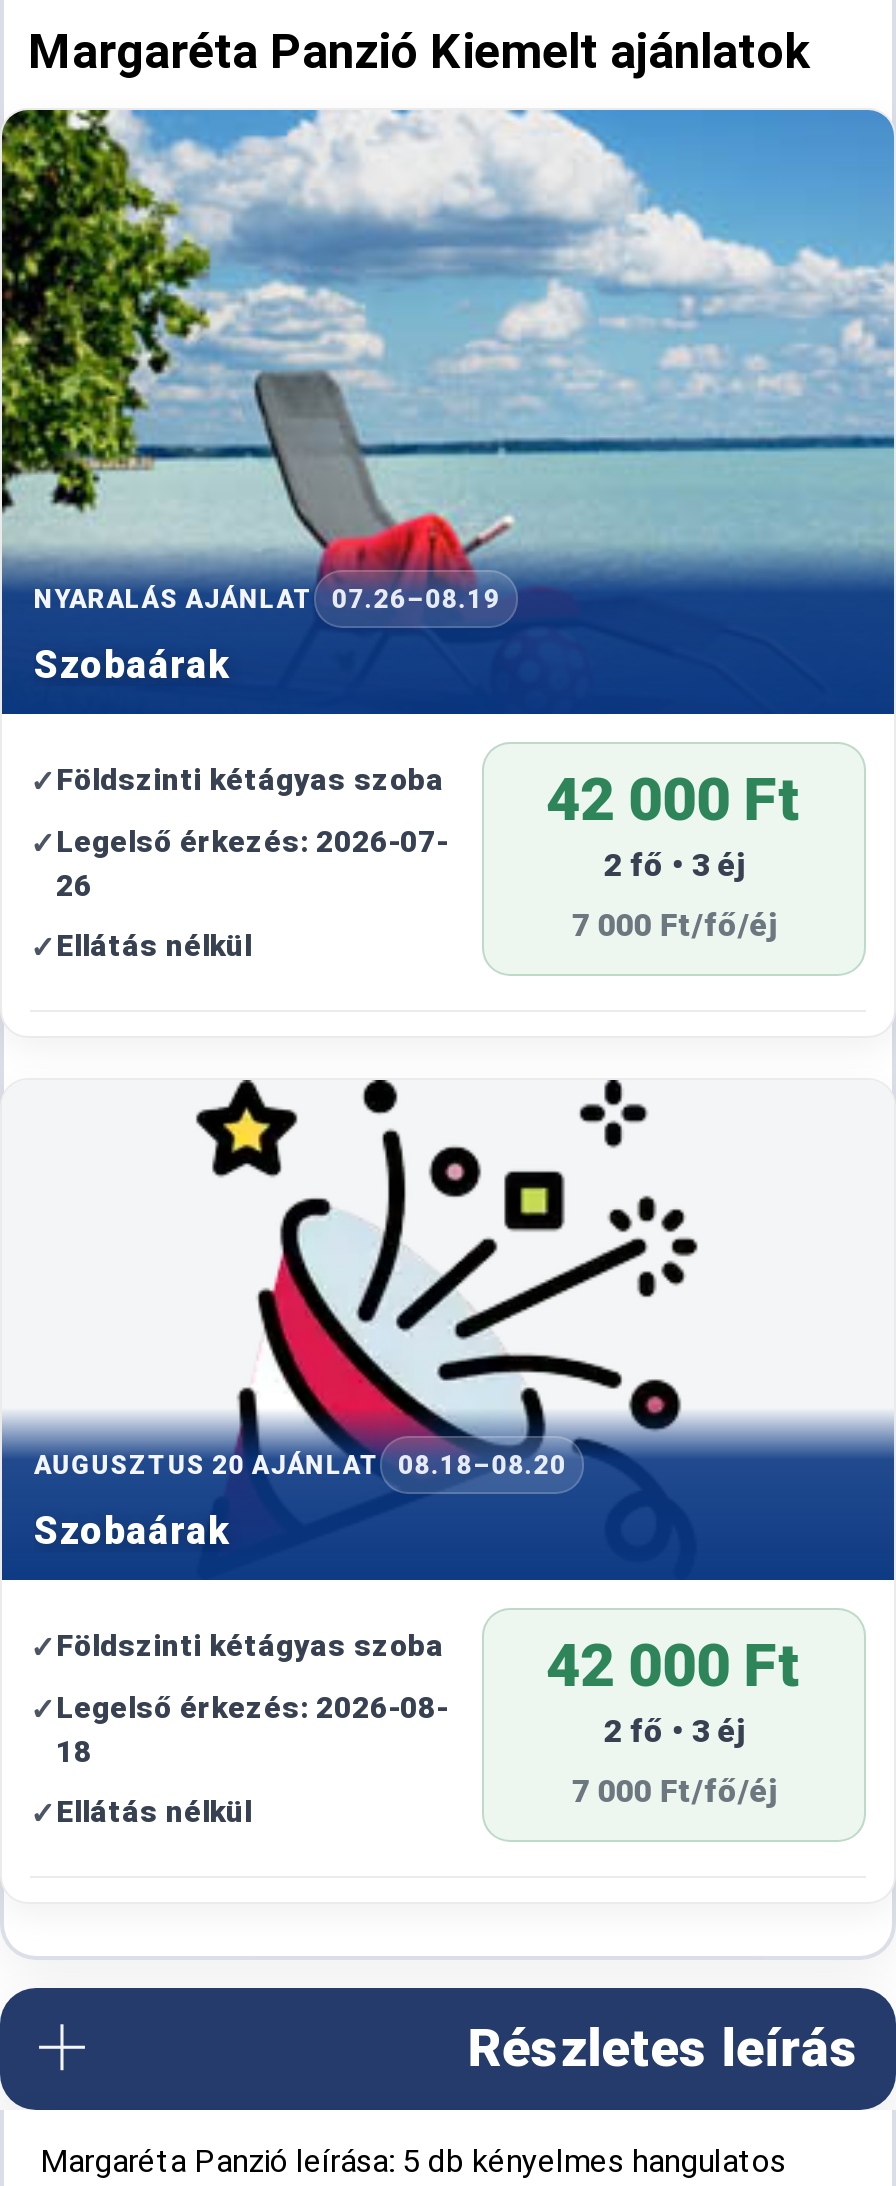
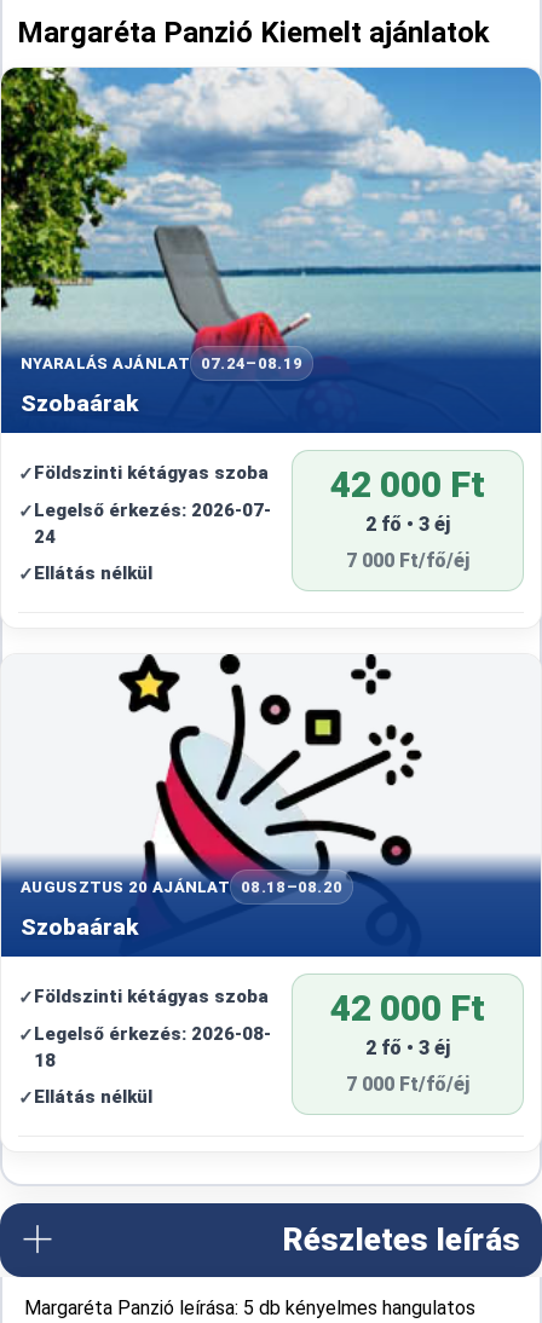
[34,583,500,613] NYARALÁS AJÁNLAT 07.26–08.19 -> [21,354,303,372] NYARALÁS AJÁNLAT 07.24–08.19
[56,867,92,903] 26 -> [34,526,56,547] 24

